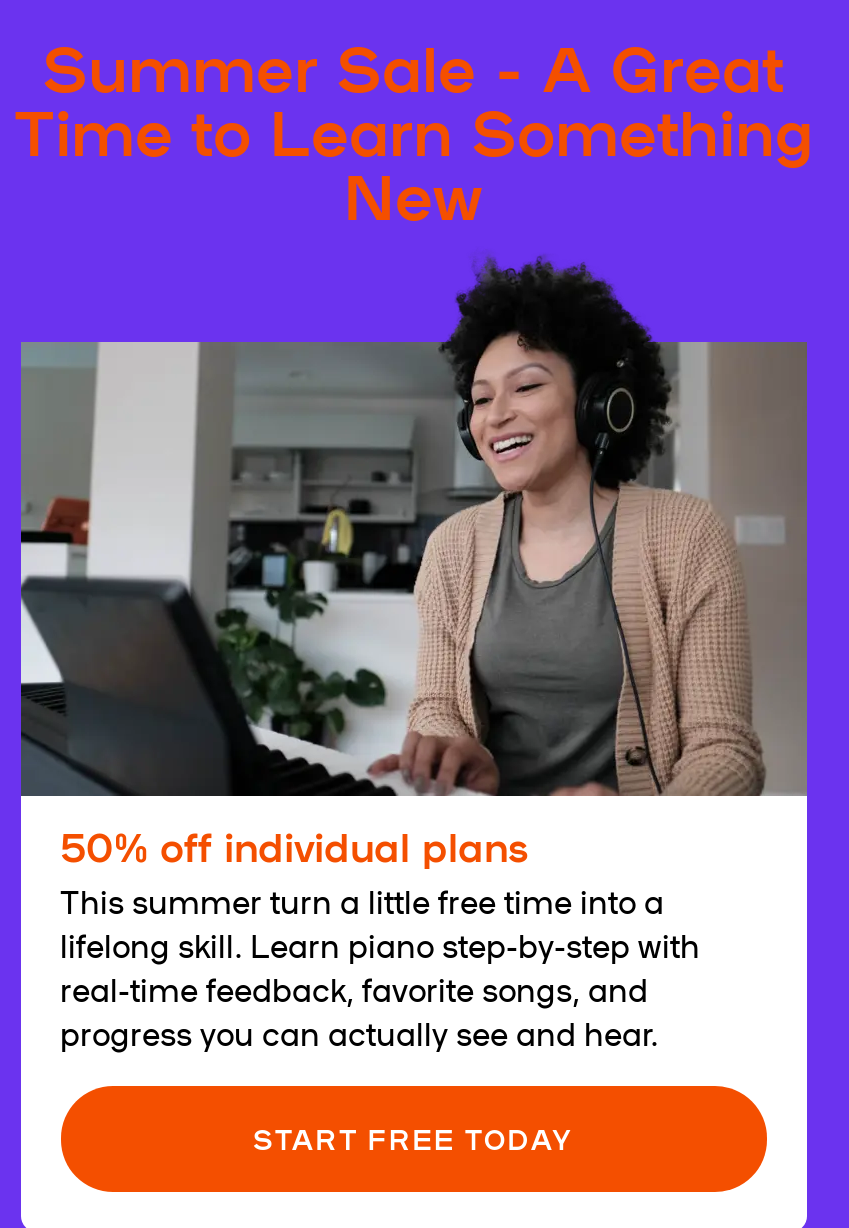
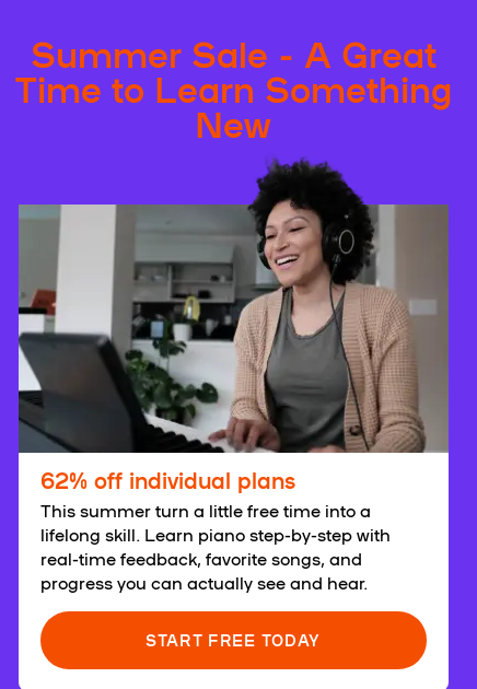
[60,815,528,871] 50% off individual plans -> [40,463,295,494] 62% off individual plans

